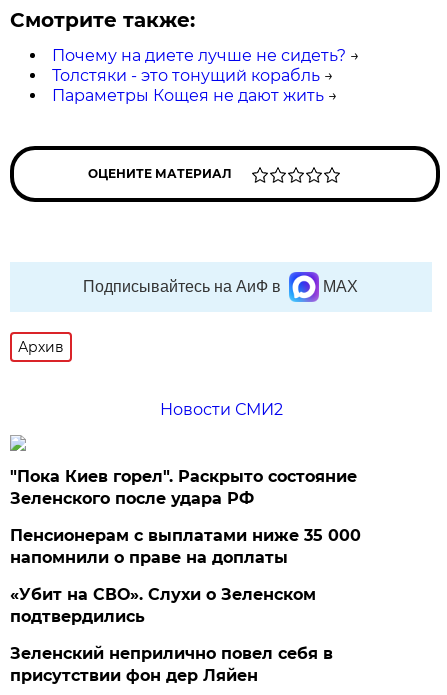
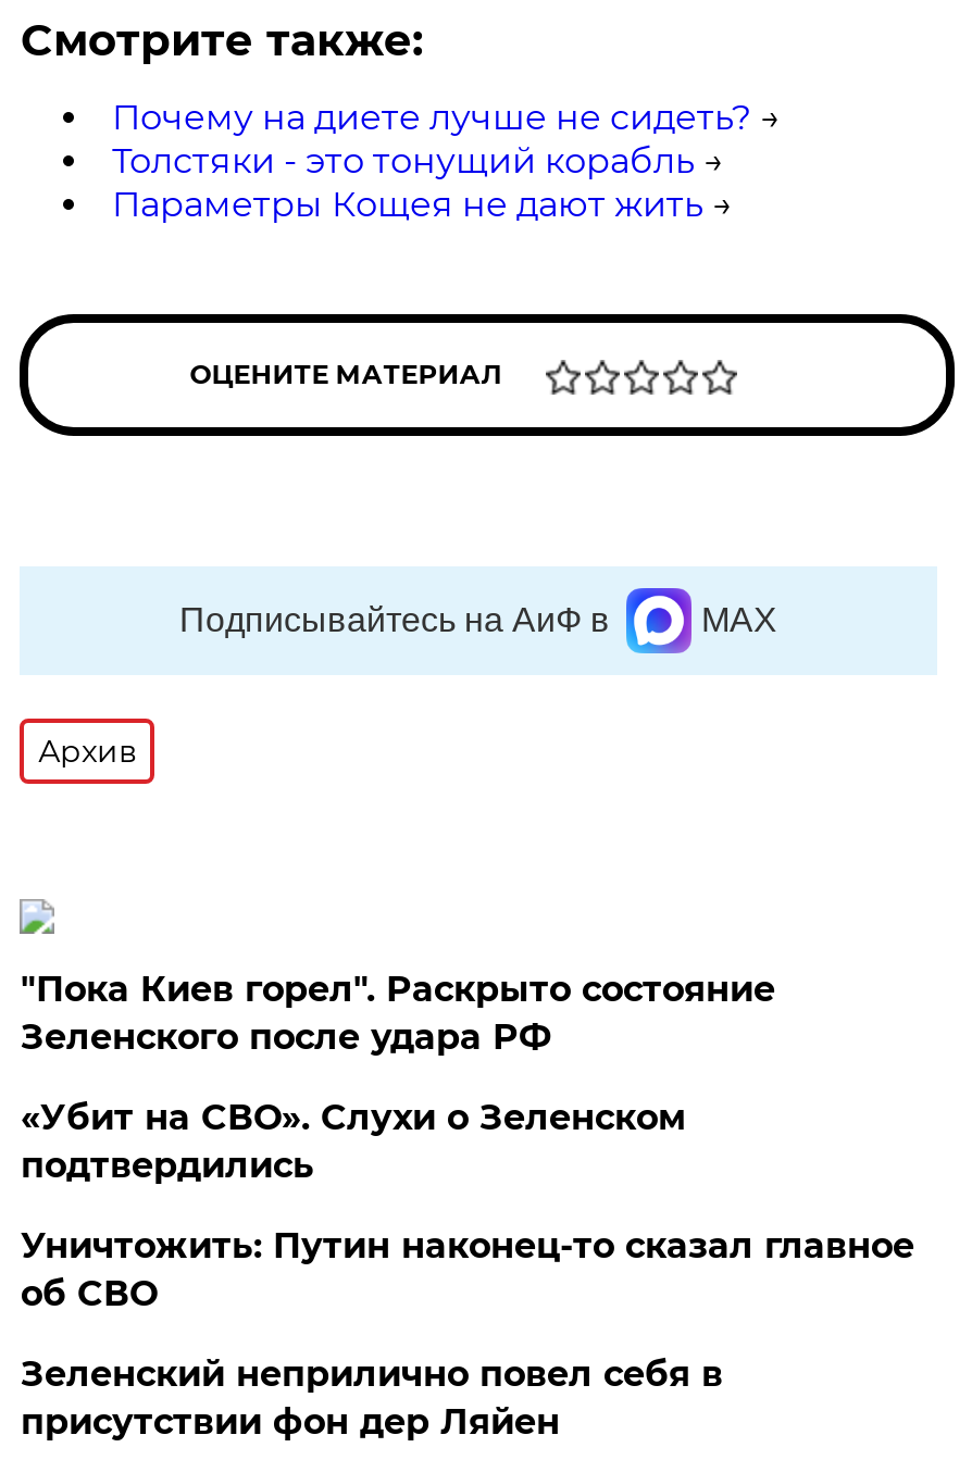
[160,400,283,419] Новости СМИ2 -> none
[10,526,361,567] Пенсионерам с выплатами ниже 35 000 | напомнили о праве на доплаты -> none
moved [10,585,316,626] -> [20,1097,686,1186]: «Убит на СВО». Слухи о Зеленском | подтвердились
none -> [20,1225,914,1314] Уничтожить: Путин наконец-то сказал главное | об СВО

